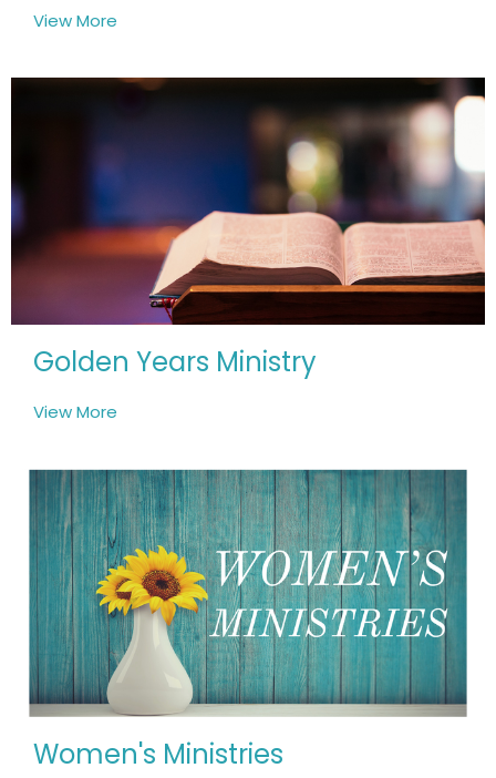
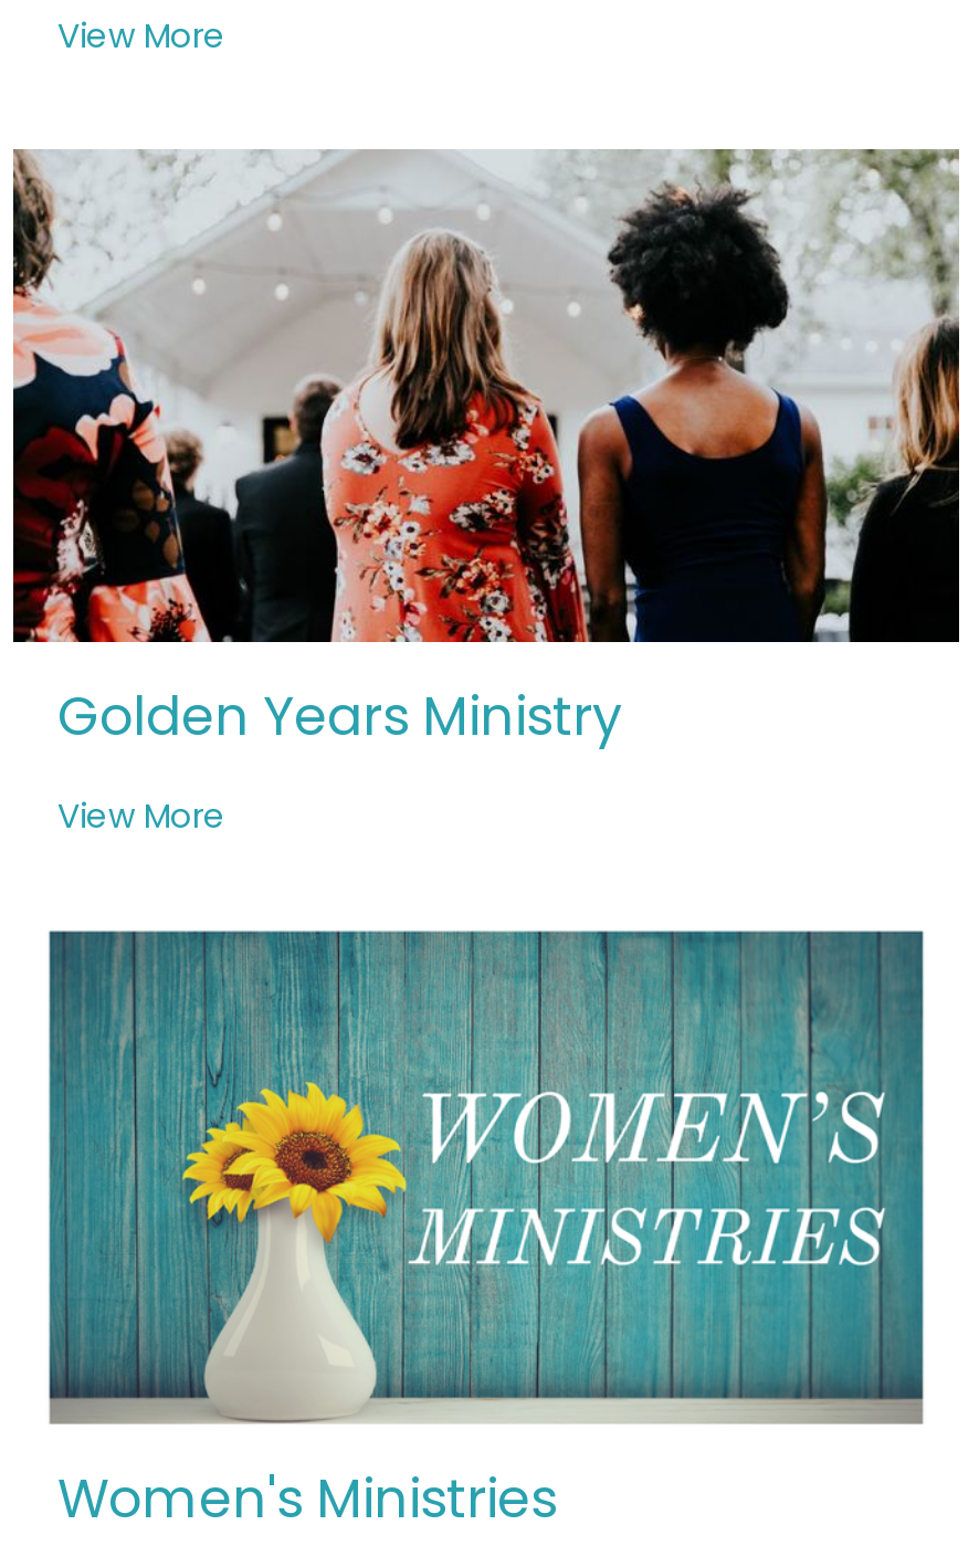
[10,76,486,326] [image] -> [11,147,961,644] [image]

